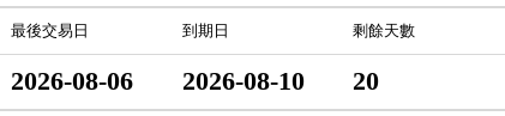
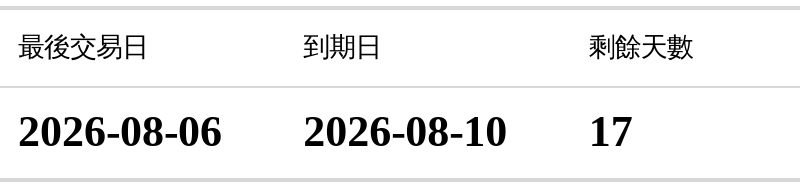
[11,67,379,96] 2026-08-06 2026-08-10 20 -> [18,108,633,156] 2026-08-06 2026-08-10 17

